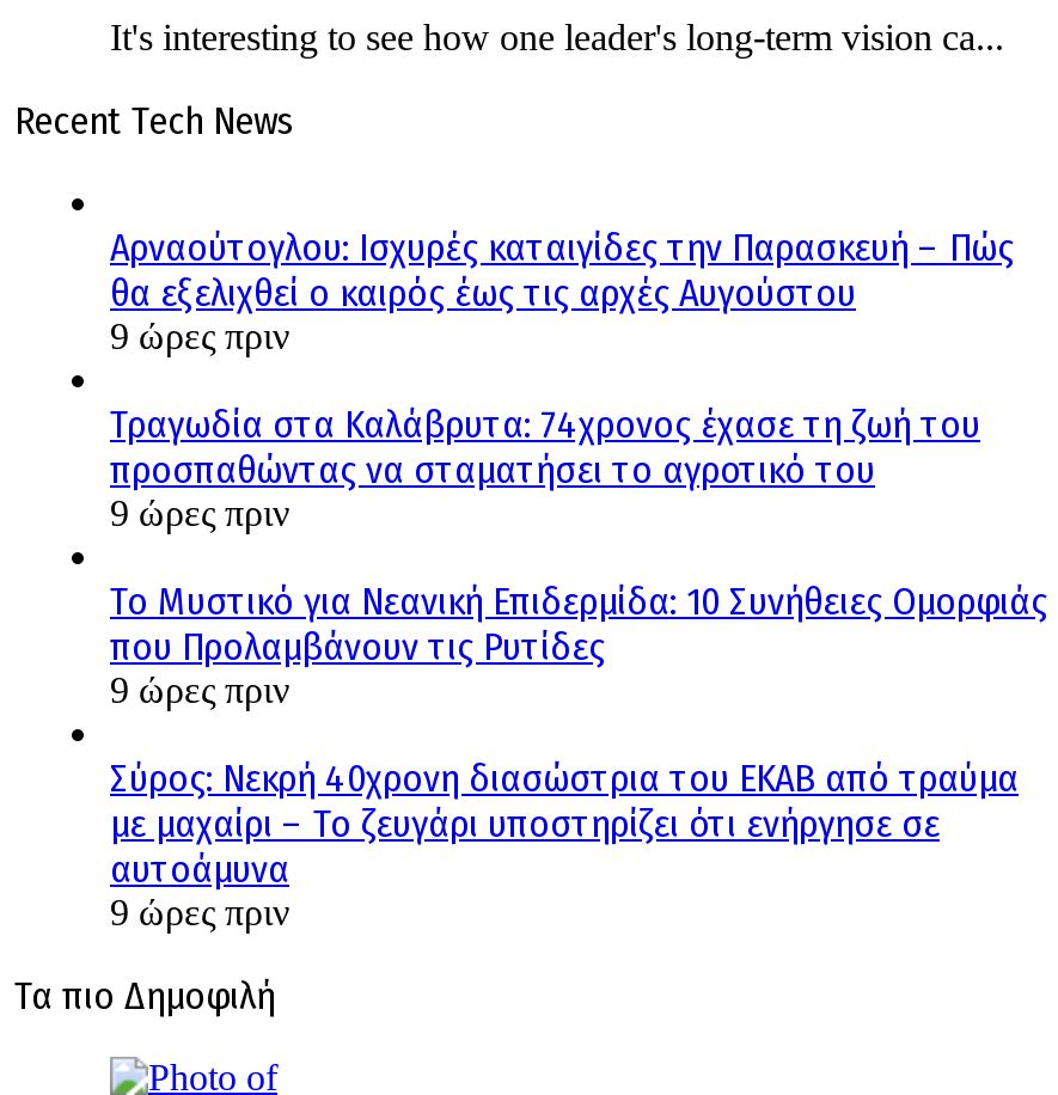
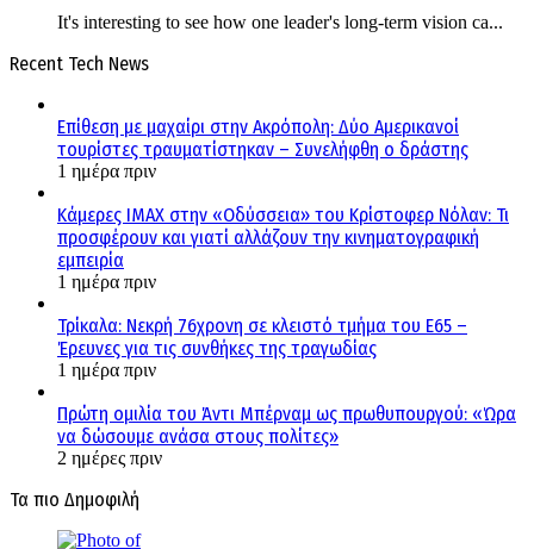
[110,224,1014,355] Αρναούτογλου: Ισχυρές καταιγίδες την Παρασκευή – Πώς | θα εξελιχθεί ο καιρός έως τις αρχές Αυγούστου | 9 ώρες πριν -> [57,115,468,180] Επίθεση με μαχαίρι στην Ακρόπολη: Δύο Αμερικανοί | τουρίστες τραυματίστηκαν – Συνελήφθη ο δράστης | 1 ημέρα πριν
[110,400,980,532] Τραγωδία στα Καλάβρυτα: 74χρονος έχασε τη ζωή του | προσπαθώντας να σταματήσει το αγροτικό του | 9 ώρες πριν -> [57,203,509,291] Κάμερες IMAX στην «Οδύσσεια» του Κρίστοφερ Νόλαν: Τι | προσφέρουν και γιατί αλλάζουν την κινηματογραφική | εμπειρία | 1 ημέρα πριν
[110,577,1047,709] Το Μυστικό για Νεανική Επιδερμίδα: 10 Συνήθειες Ομορφιάς | που Προλαμβάνουν τις Ρυτίδες | 9 ώρες πριν -> [57,314,467,379] Τρίκαλα: Νεκρή 76χρονη σε κλειστό τμήμα του Ε65 – | Έρευνες για τις συνθήκες της τραγωδίας | 1 ημέρα πριν
[110,754,1019,931] Σύρος: Νεκρή 40χρονη διασώστρια του ΕΚΑΒ από τραύμα | με μαχαίρι – Το ζευγάρι υποστηρίζει ότι ενήργησε σε | αυτοάμυνα | 9 ώρες πριν -> [57,402,516,467] Πρώτη ομιλία του Άντι Μπέρναμ ως πρωθυπουργού: «Ώρα | να δώσουμε ανάσα στους πολίτες» | 2 ημέρες πριν

